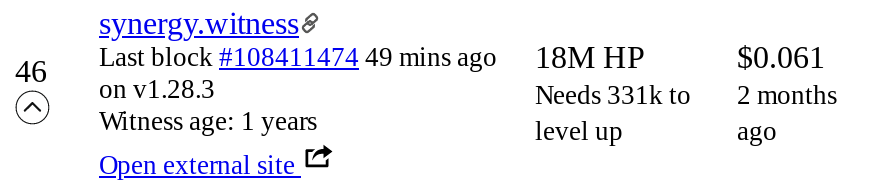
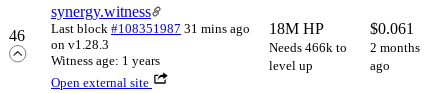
[99,43,497,73] Last block #108411474 49 mins ago -> [51,21,250,36] Last block #108351987 31 mins ago
[535,81,837,111] Needs 331k to 2 months -> [269,40,420,55] Needs 466k to 2 months

